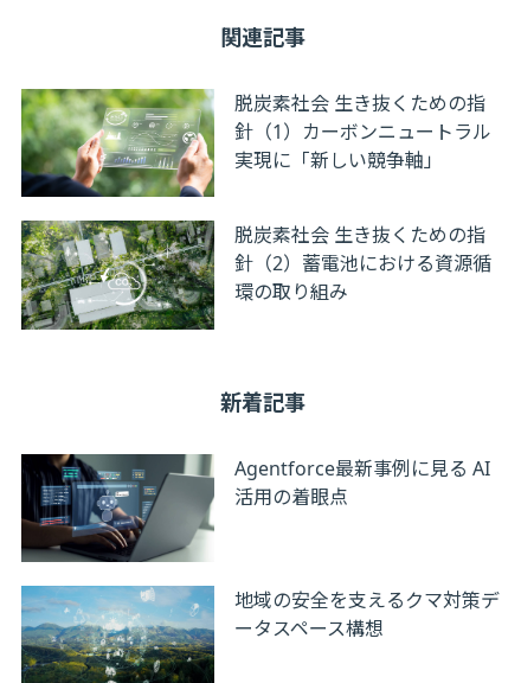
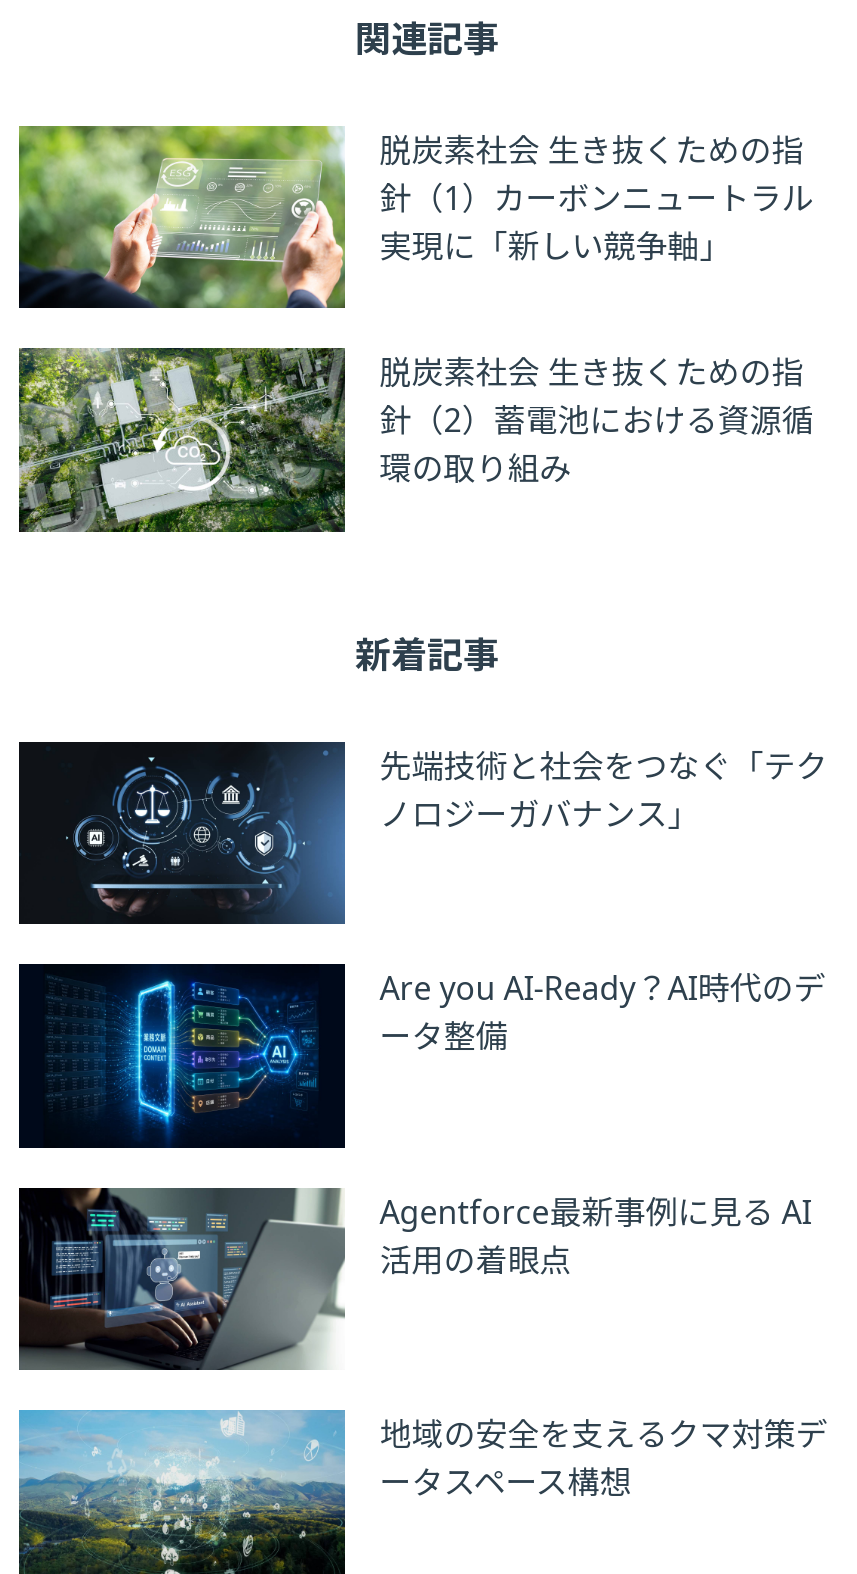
none -> [17,962,825,1150] [image] | Are you AI-Ready？AI時代のデ | ータ整備
none -> [21,740,827,926] [image] | 先端技術と社会をつなぐ「テク | ノロジーガバナンス」

